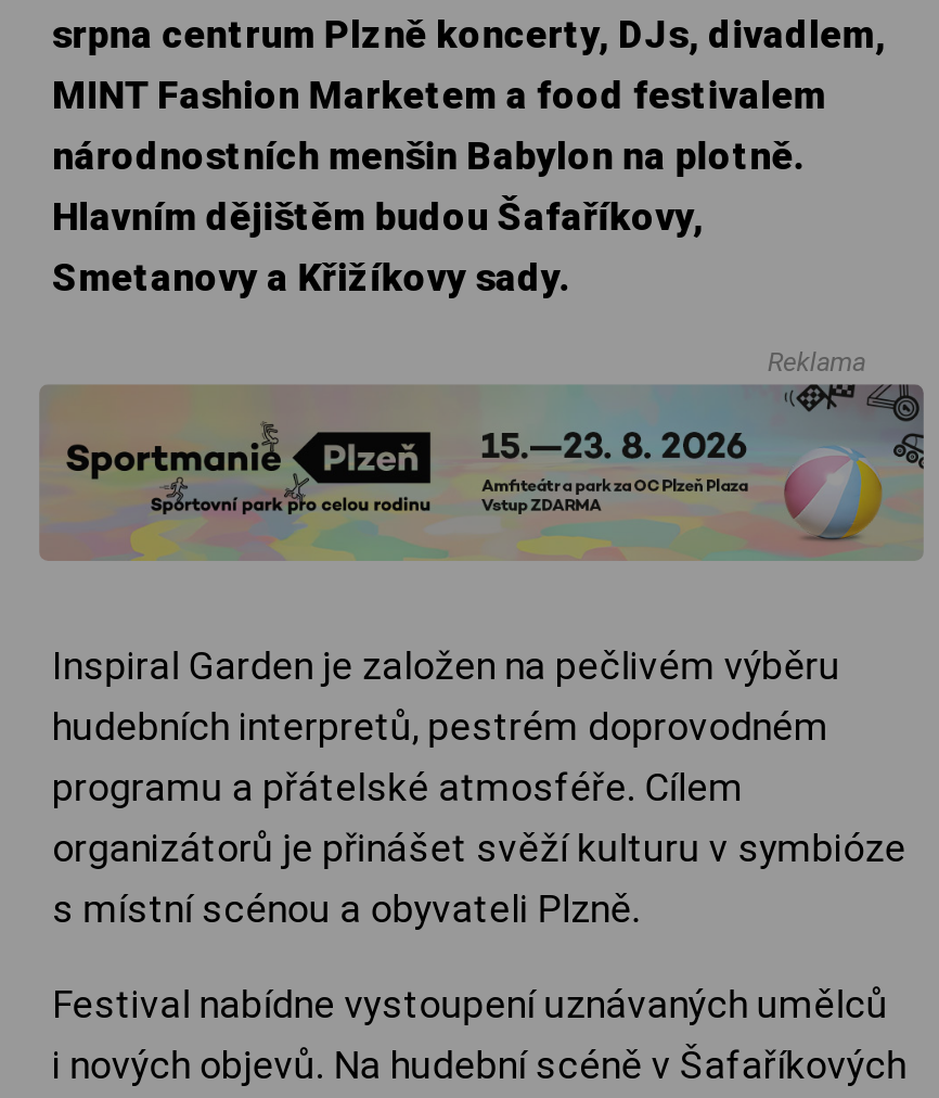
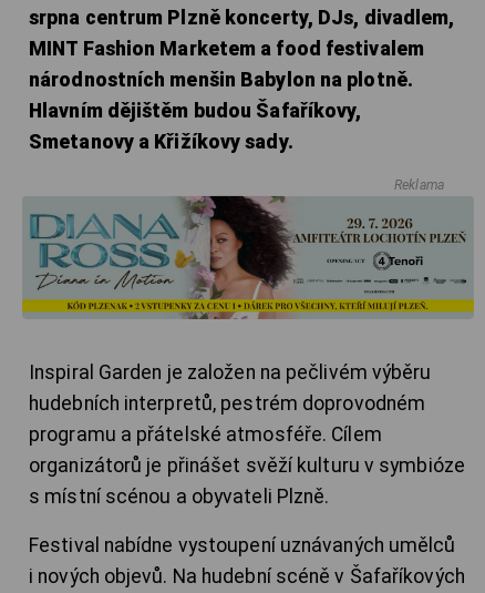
[41,384,924,562] [image] -> [21,195,474,320] [image]

